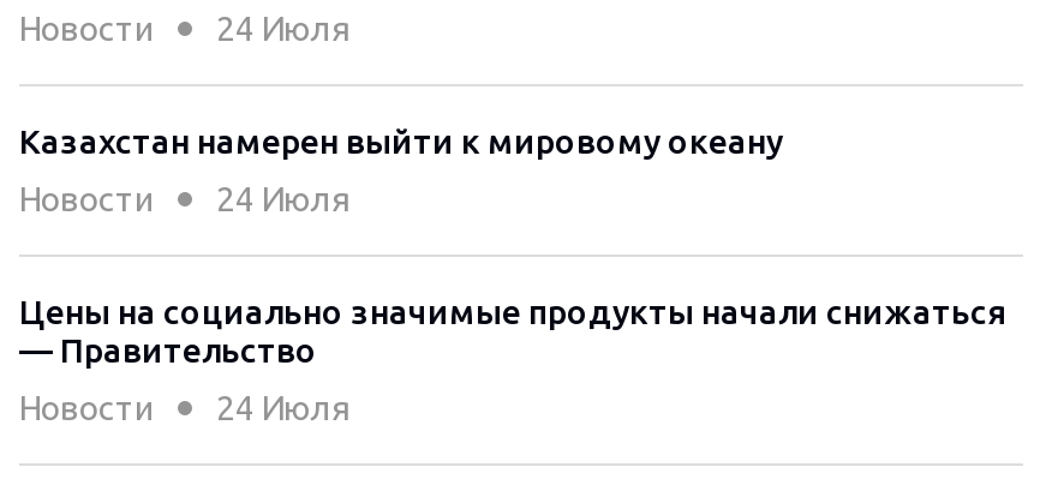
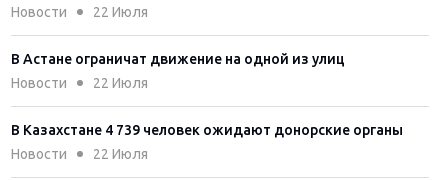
[19,11,348,49] Новости 24 Июля -> [11,4,148,20] Новости 22 Июля
[19,124,783,162] Казахстан намерен выйти к мировому океану -> [11,51,345,67] В Астане ограничат движение на одной из улиц
[19,181,348,220] Новости 24 Июля -> [11,75,148,91] Новости 22 Июля
[19,294,1006,371] Цены на социально значимые продукты начали снижаться | — Правительство -> [11,122,403,138] В Казахстане 4 739 человек ожидают донорские органы
[19,390,348,429] Новости 24 Июля -> [11,146,148,162] Новости 22 Июля

